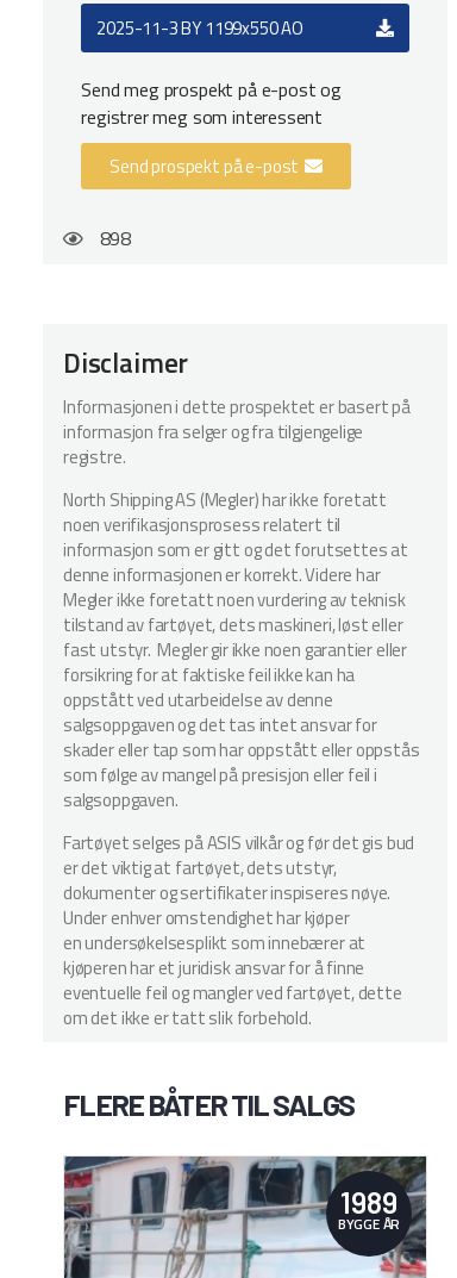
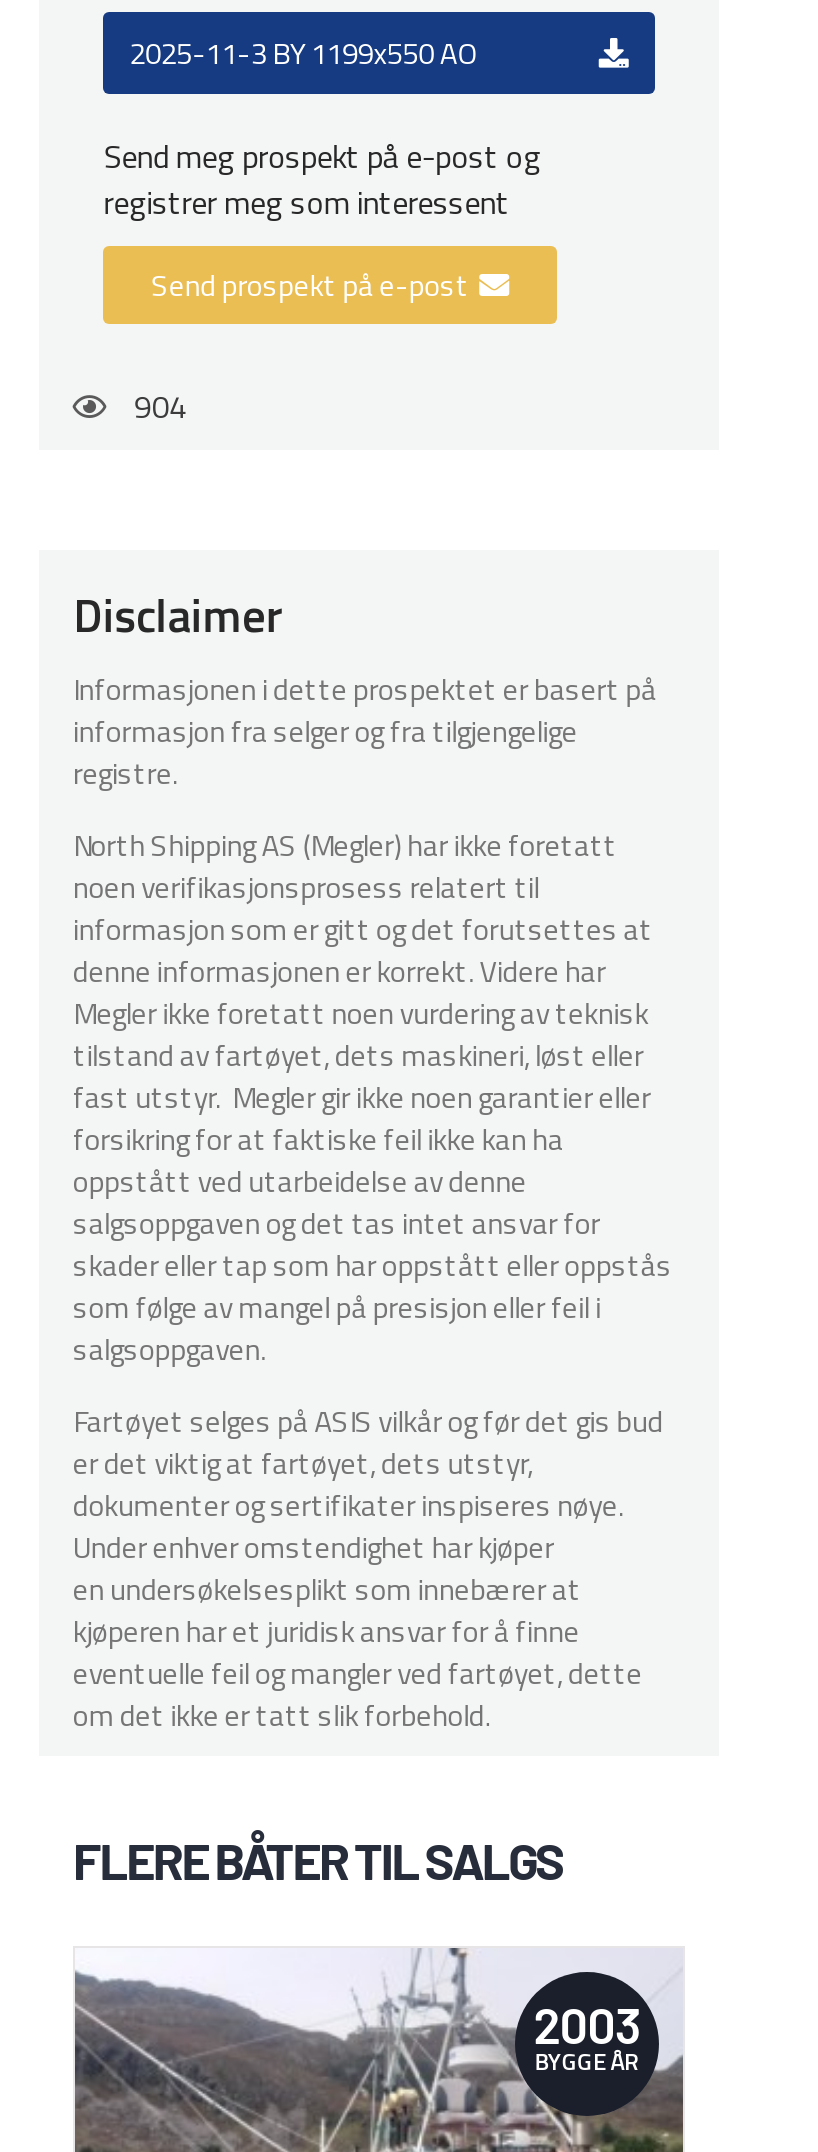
[100,224,131,253] 898 -> [134,383,187,431] 904
[341,1184,397,1220] 1989 -> [534,1995,640,2055] 2003

